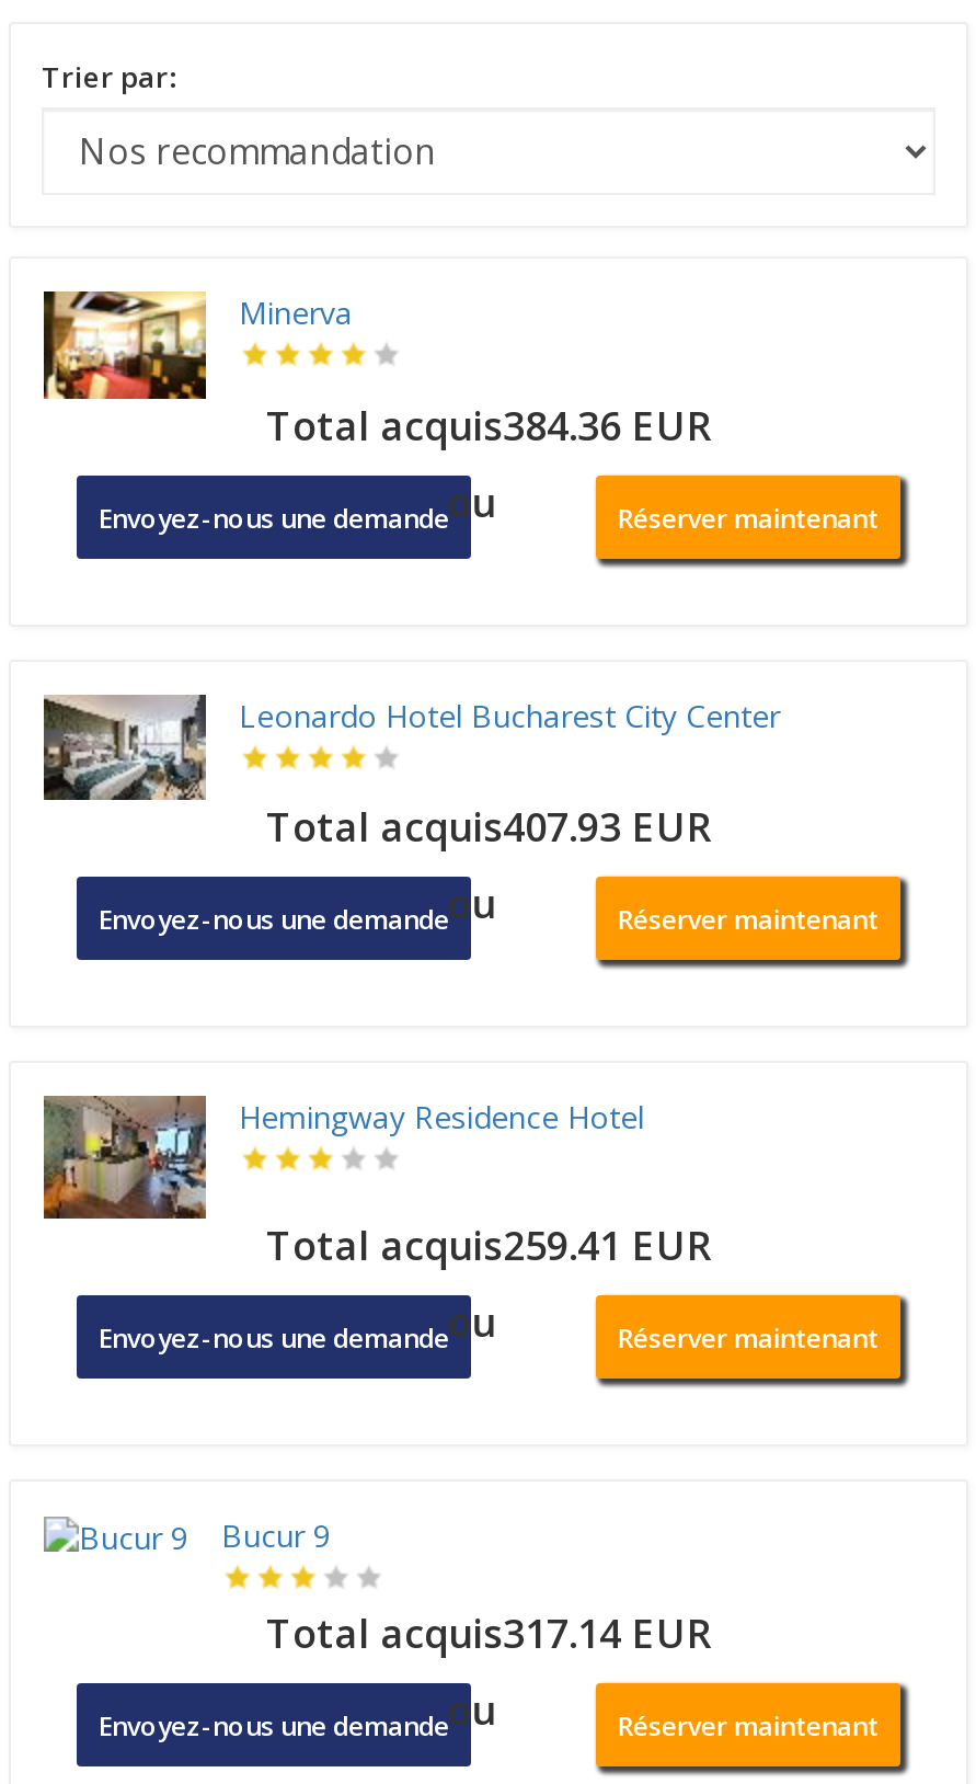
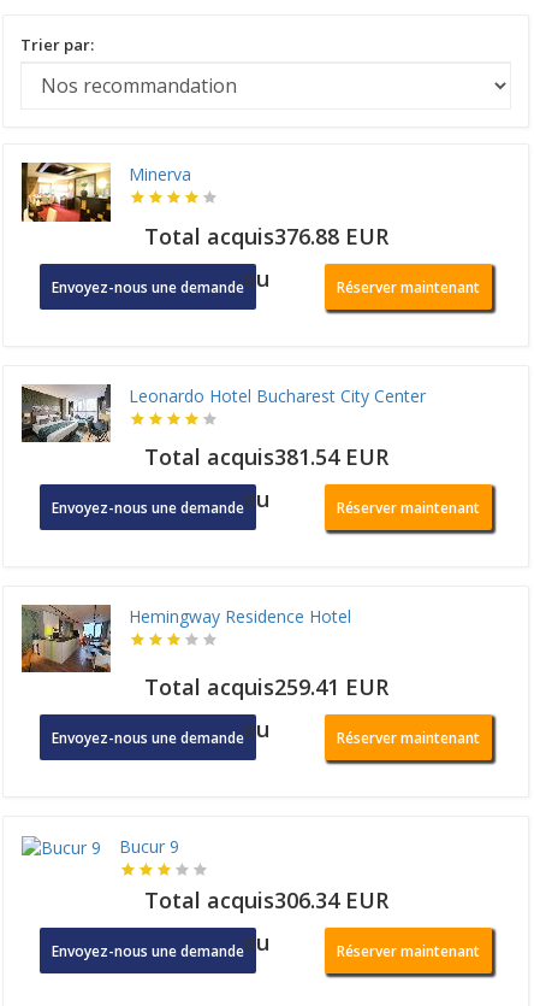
[266,399,711,451] Total acquis384.36 EUR -> [144,222,388,250] Total acquis376.88 EUR
[266,800,711,852] Total acquis407.93 EUR -> [144,442,388,471] Total acquis381.54 EUR
[266,1606,711,1659] Total acquis317.14 EUR -> [144,885,388,914] Total acquis306.34 EUR

